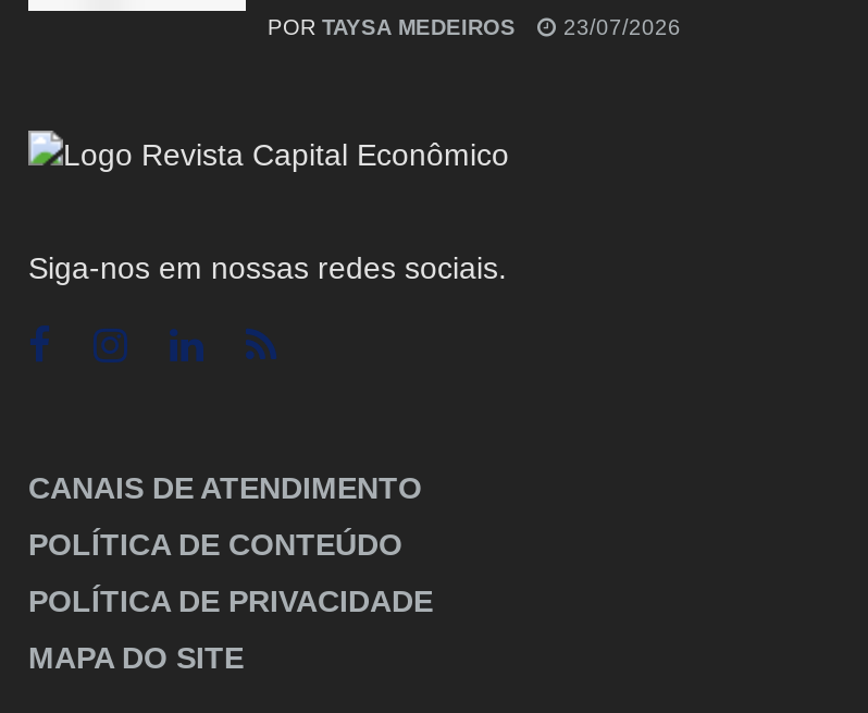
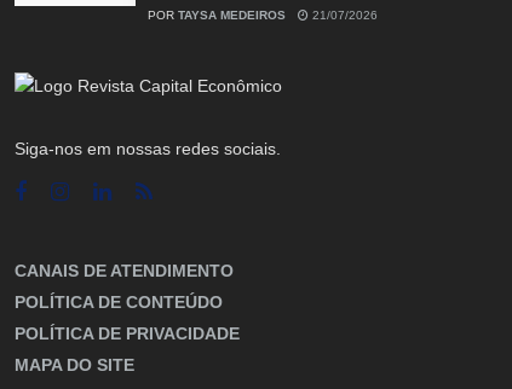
[268,15,681,39] POR TAYSA MEDEIROS 23/07/2026 -> [148,8,378,22] POR TAYSA MEDEIROS 21/07/2026

